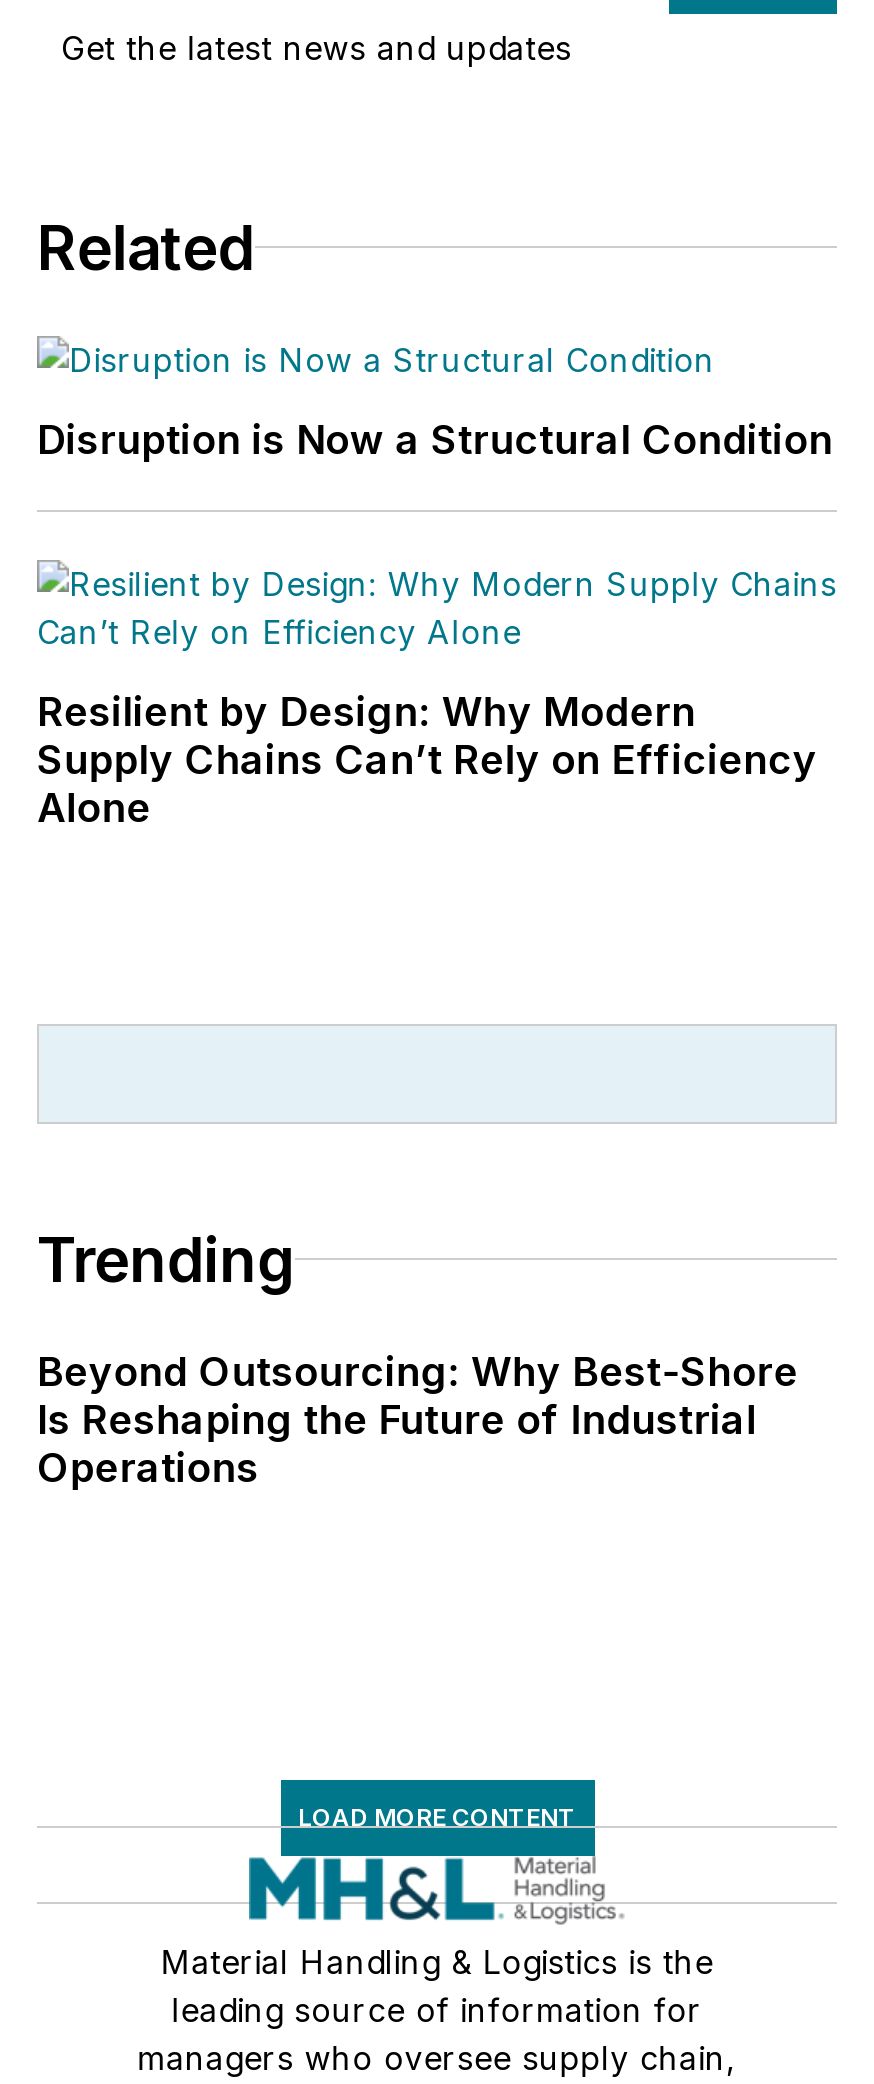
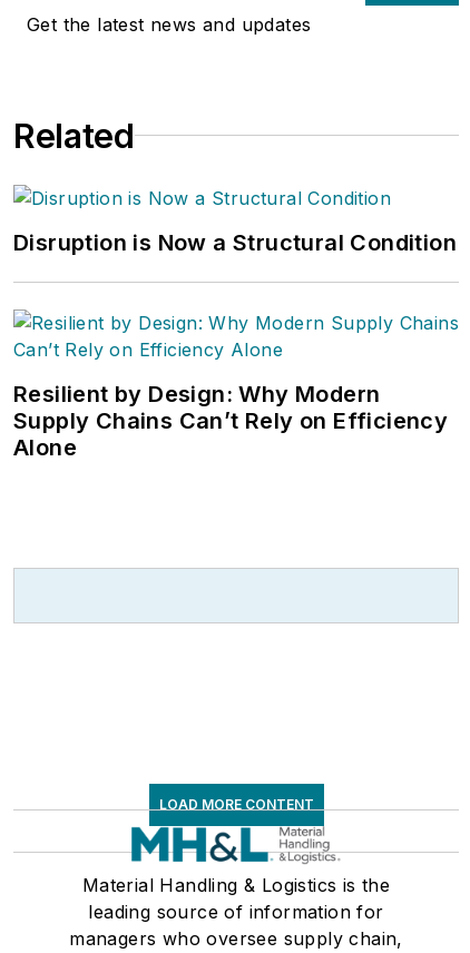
[37,1223,798,1491] Trending | Beyond Outsourcing: Why Best-Shore | Is Reshaping the Future of Industrial | Operations -> none

